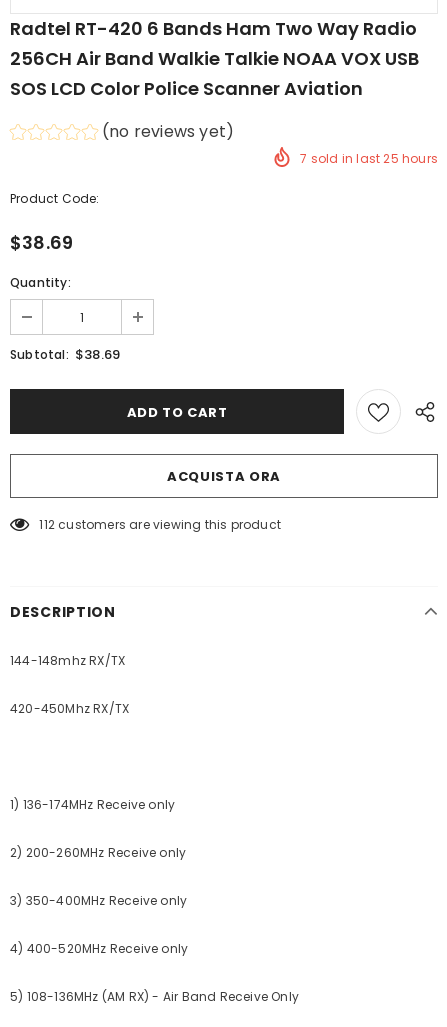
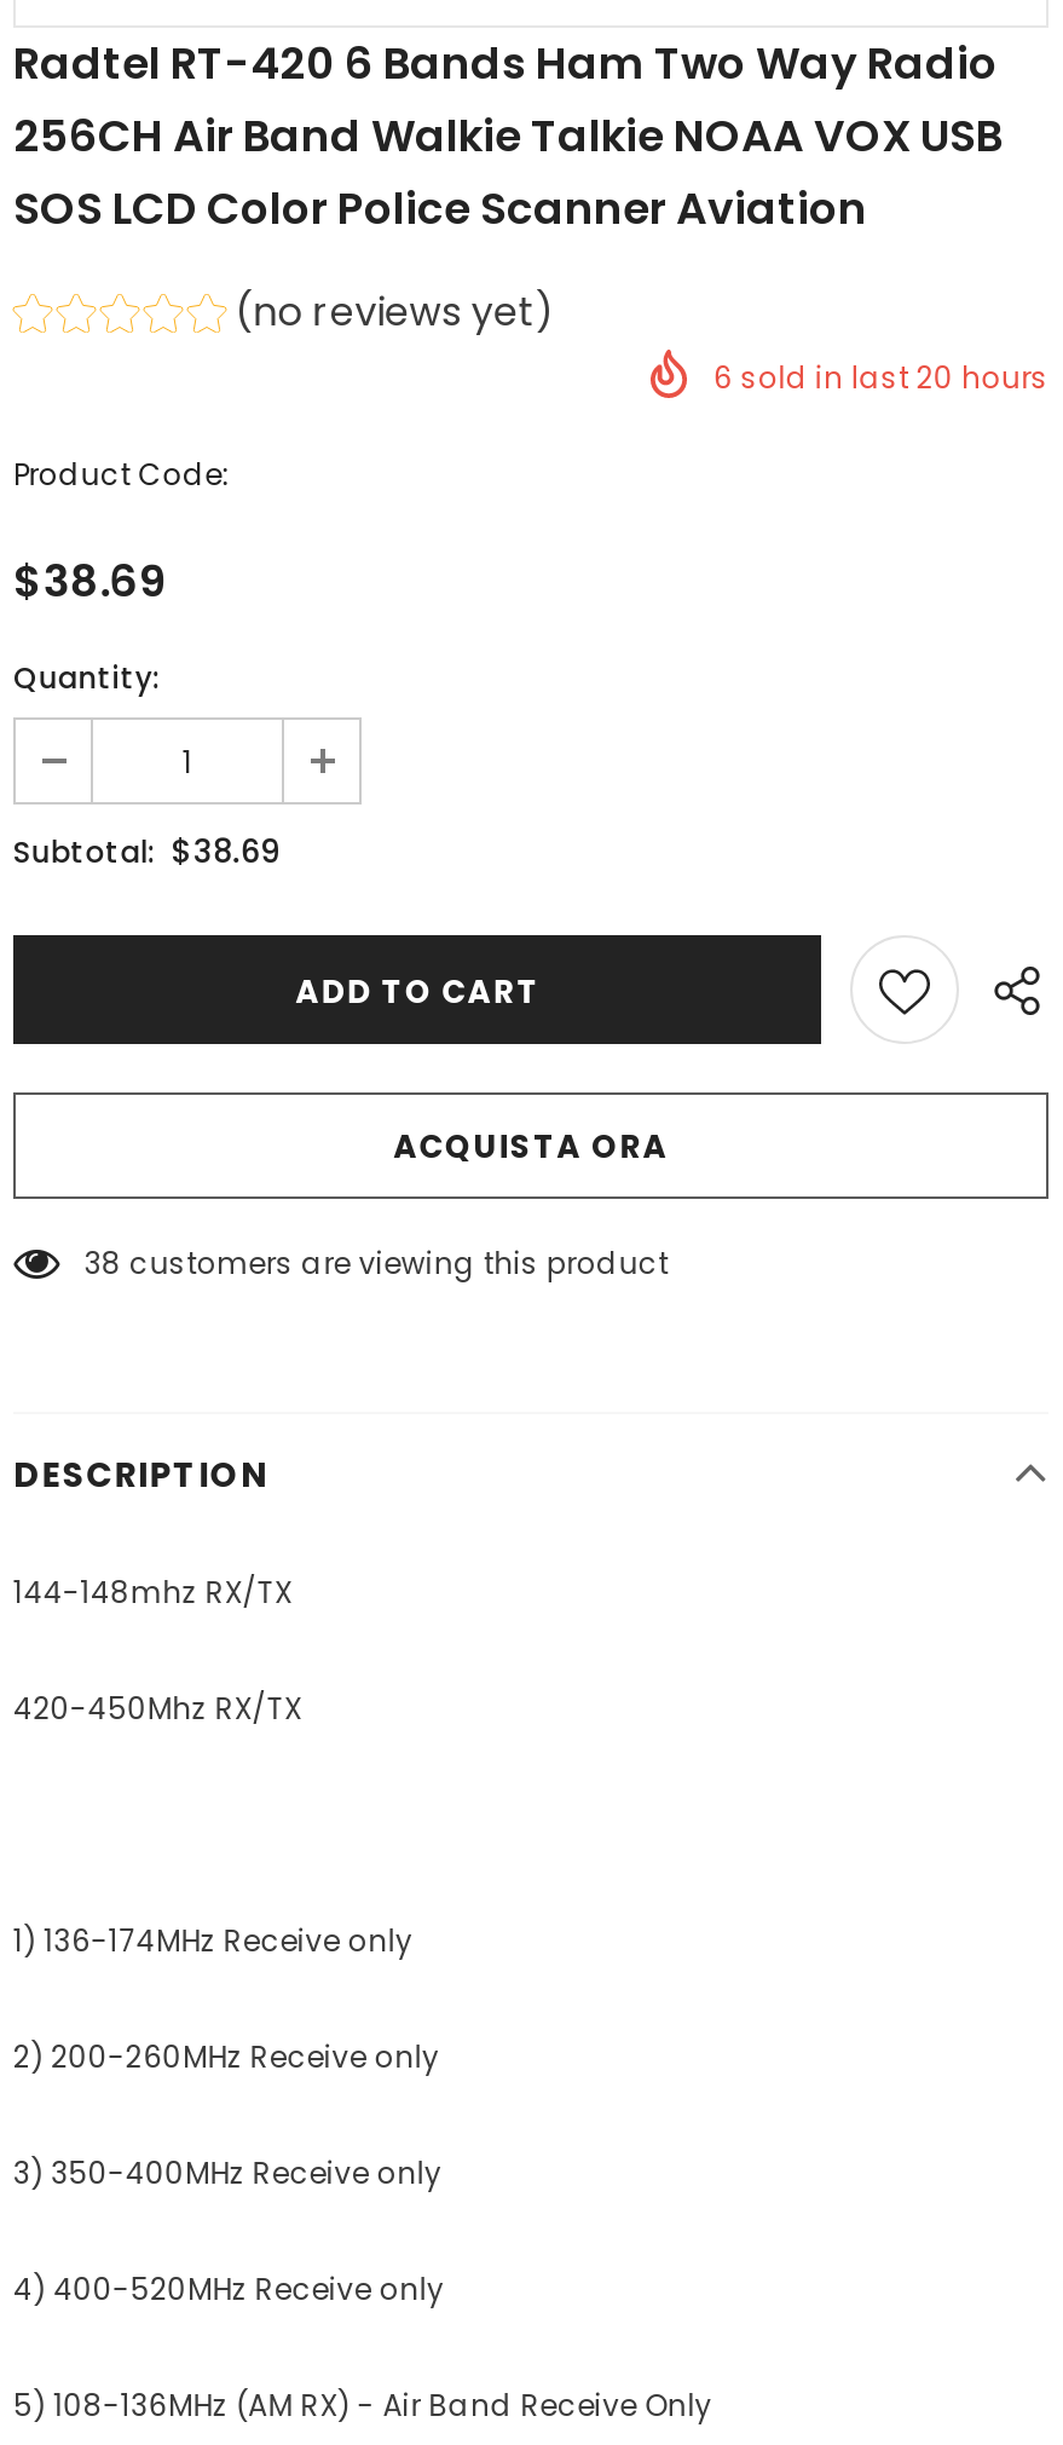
[300,150,438,167] 7 sold in last 25 hours -> [713,357,1048,398] 6 sold in last 20 hours
[39,516,281,533] 112 customers are viewing this product -> [84,1242,668,1284] 38 customers are viewing this product

